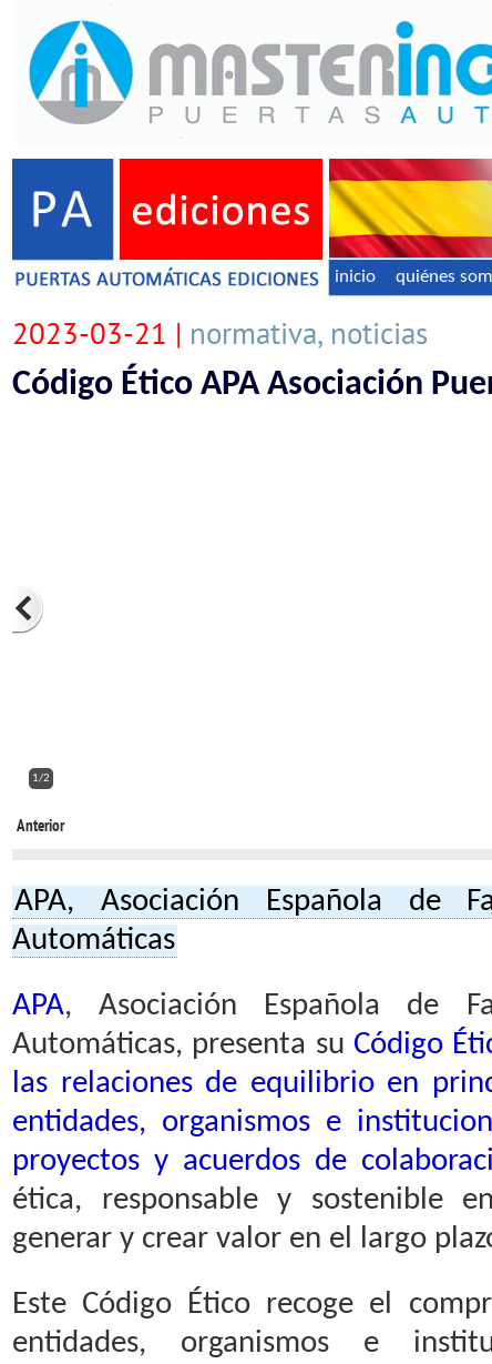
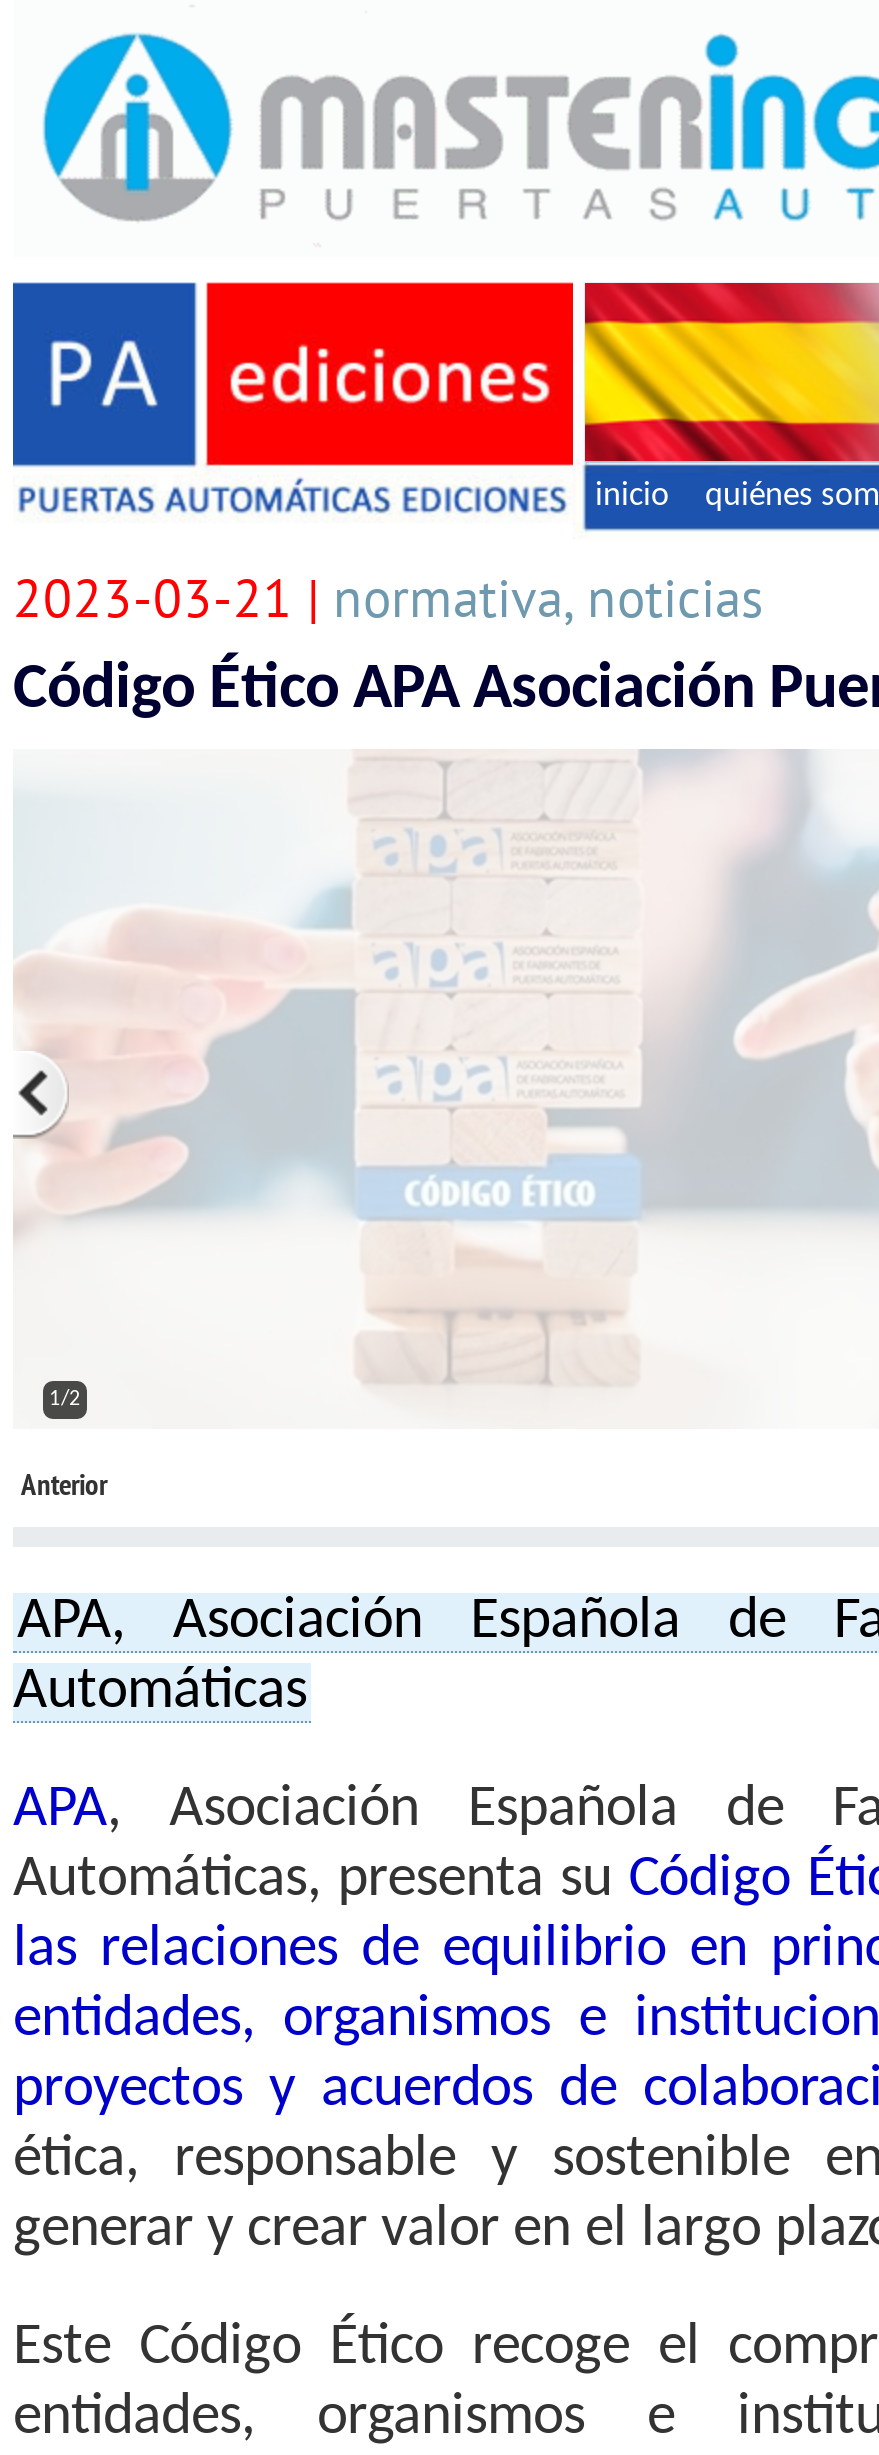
none -> [13,749,873,1387] [image]

